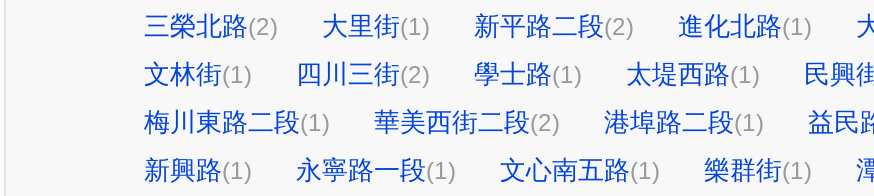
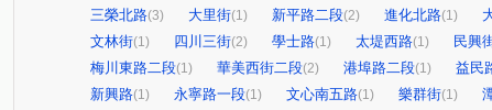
[144,11,278,41] 三榮北路(2) -> [90,7,164,23] 三榮北路(3)

